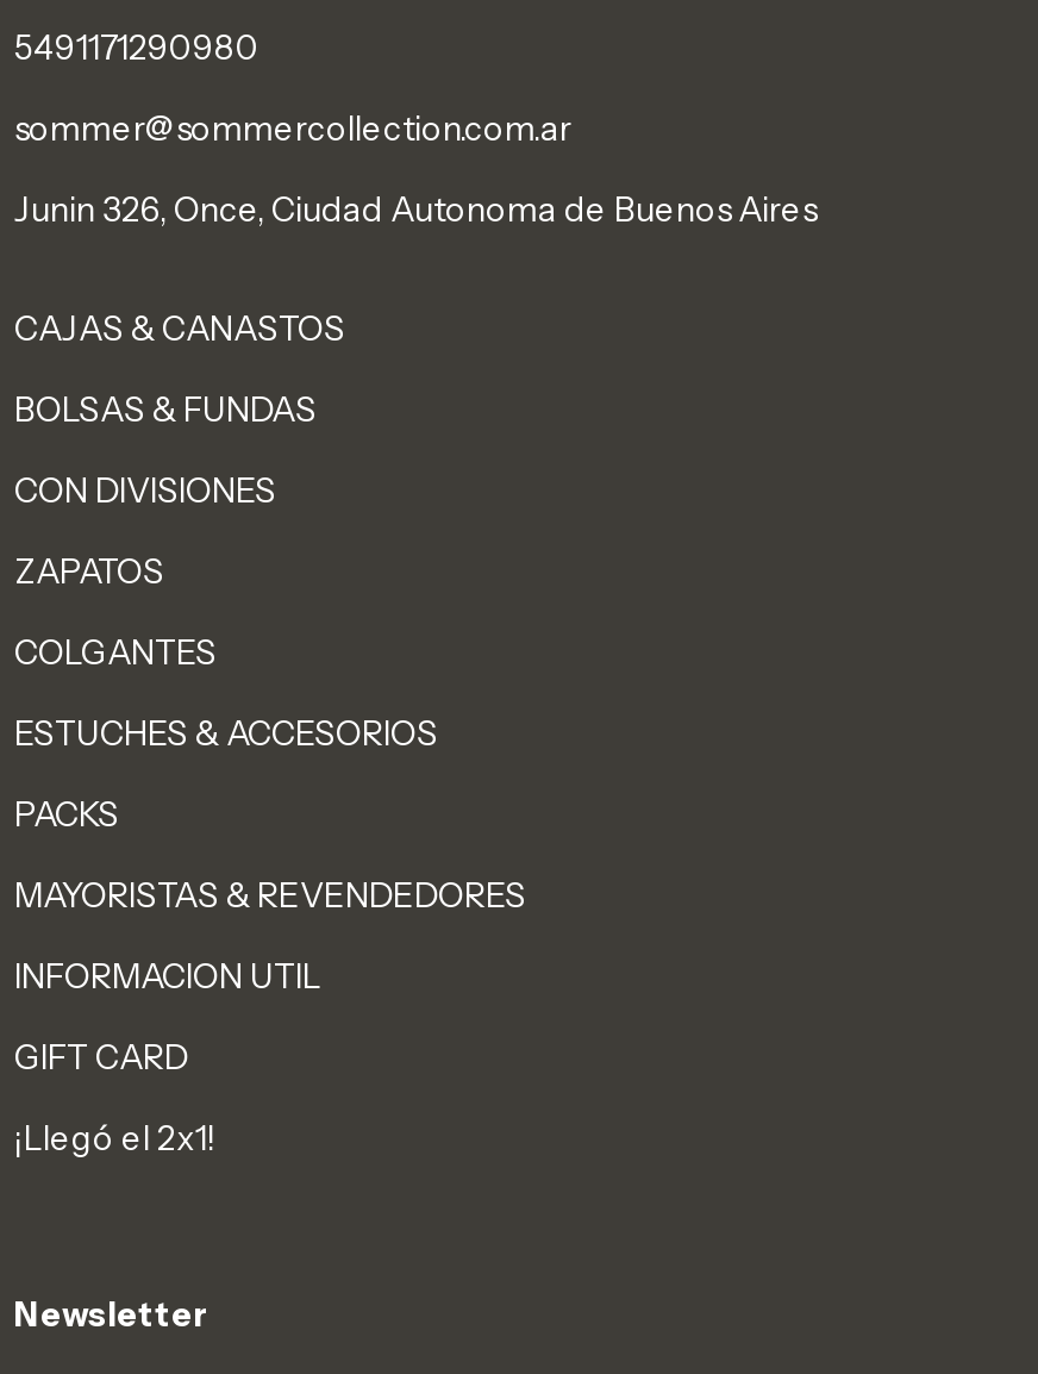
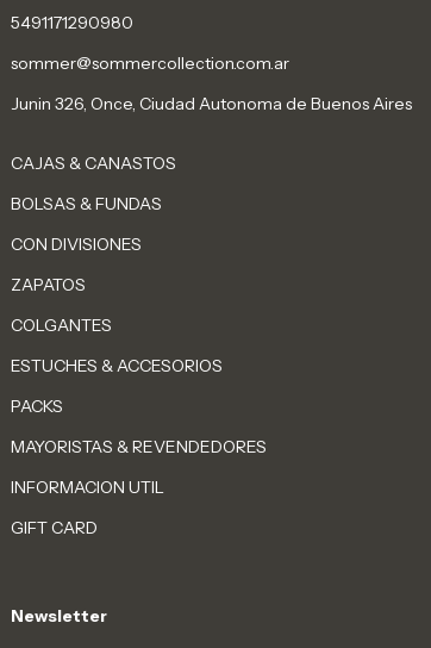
[14,1117,217,1160] ¡Llegó el 2x1! -> none

